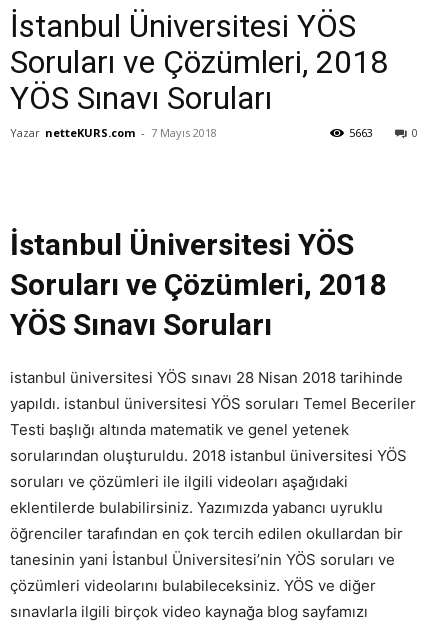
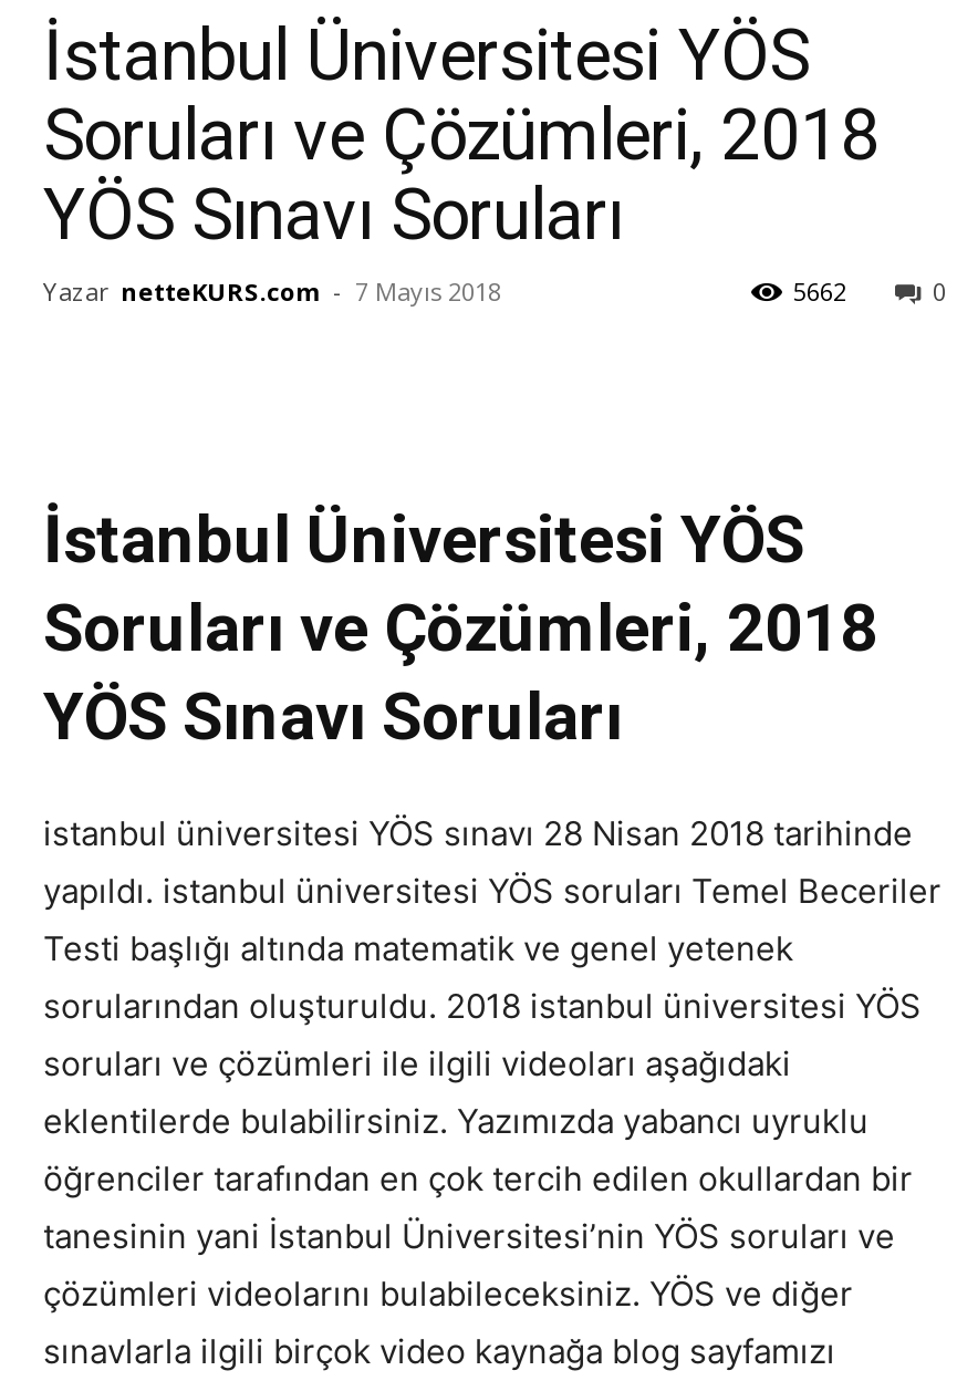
[349,125,373,140] 5663 -> [793,274,846,308] 5662

